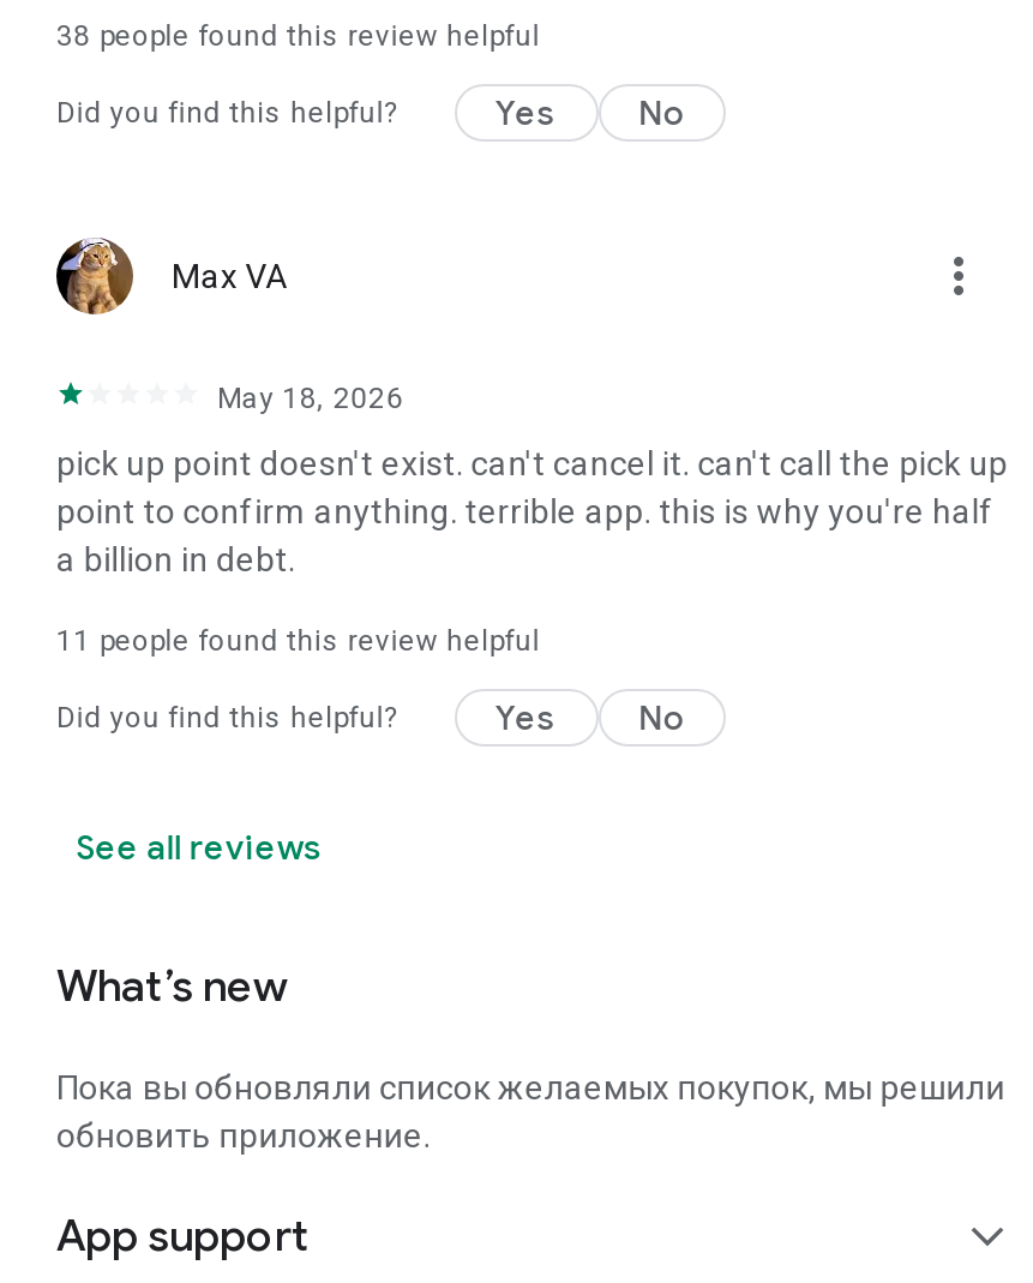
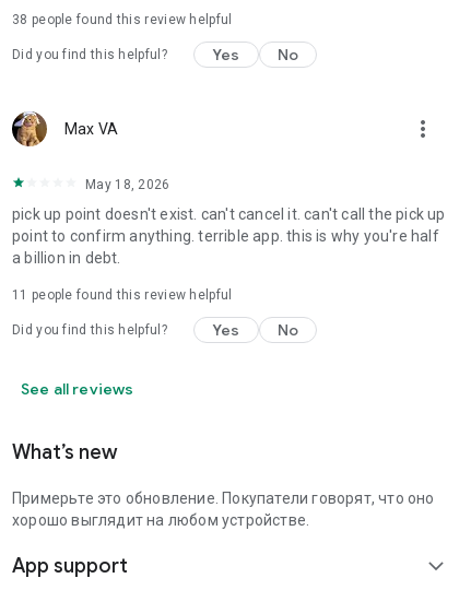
[56,1068,1005,1155] Пока вы обновляли список желаемых покупок, мы решили | обновить приложение. -> [12,489,435,529] Примерьте это обновление. Покупатели говорят, что оно | хорошо выглядит на любом устройстве.

